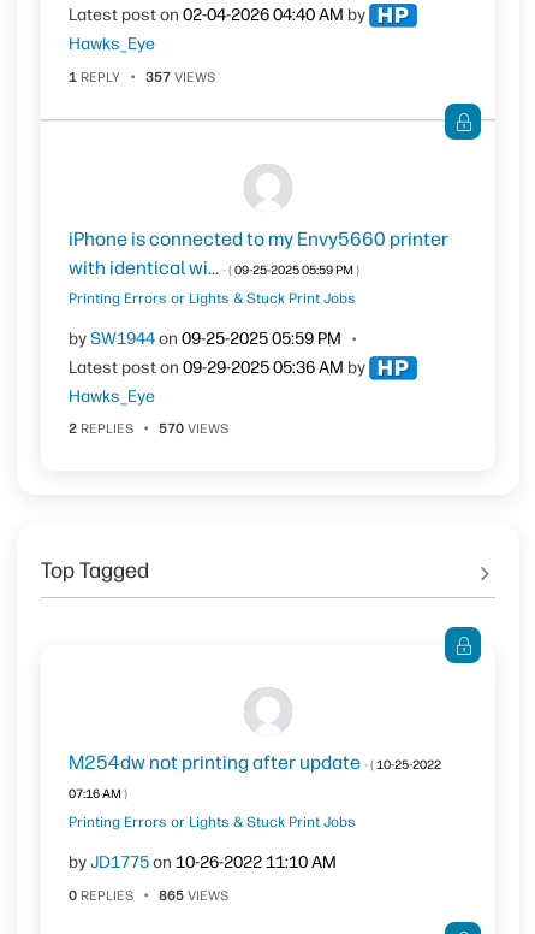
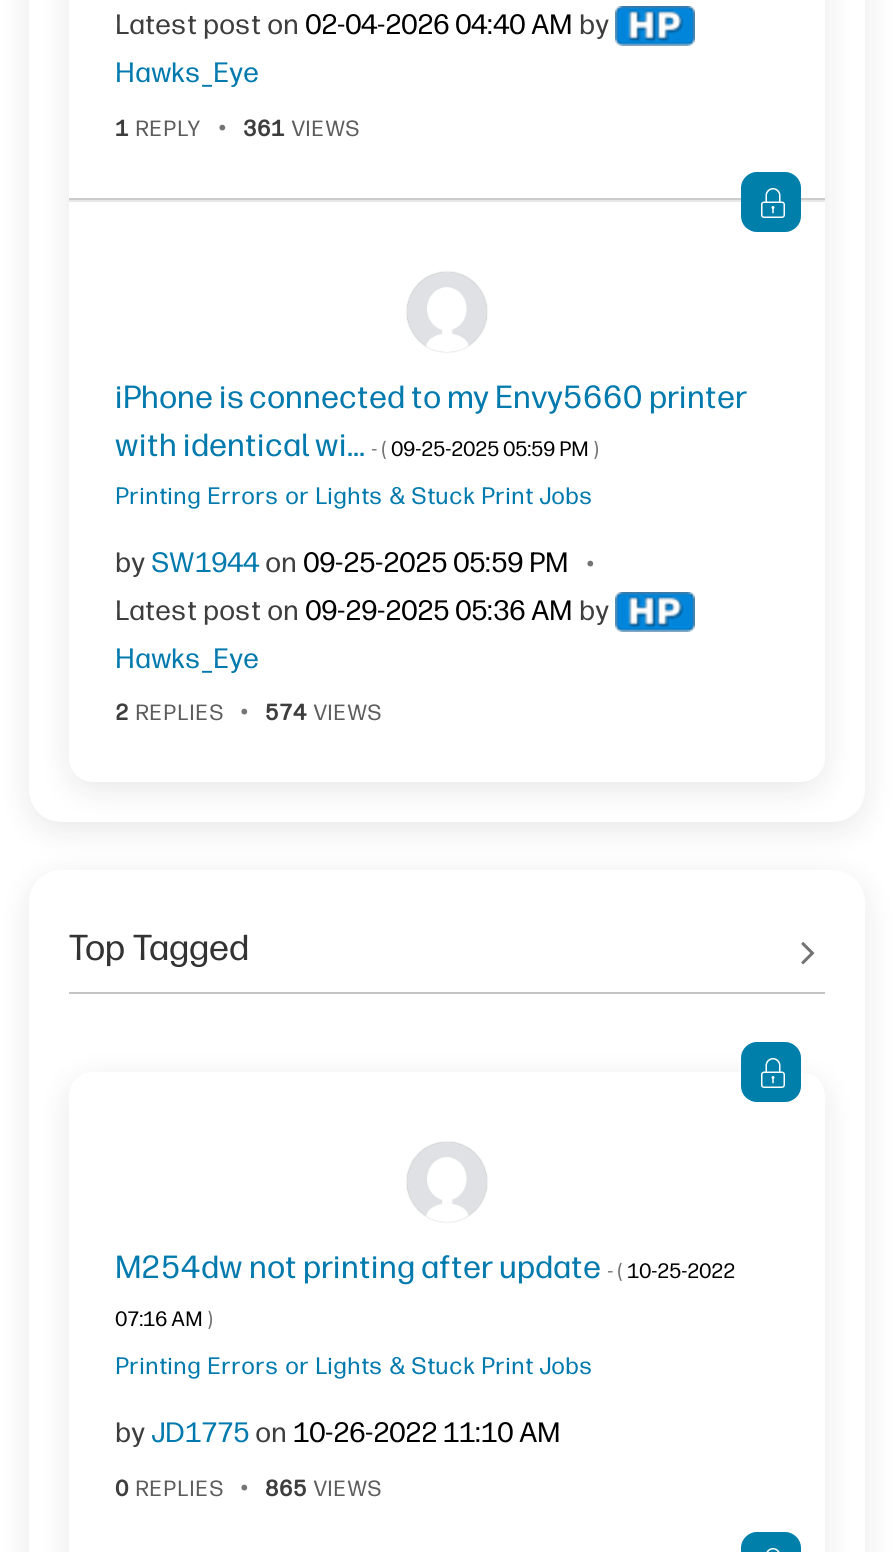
[69,69,215,85] 1 REPLY 357 VIEWS -> [115,115,359,141] 1 REPLY 361 VIEWS
[69,421,228,437] 2 REPLIES 570 VIEWS -> [115,700,381,726] 2 REPLIES 574 VIEWS

